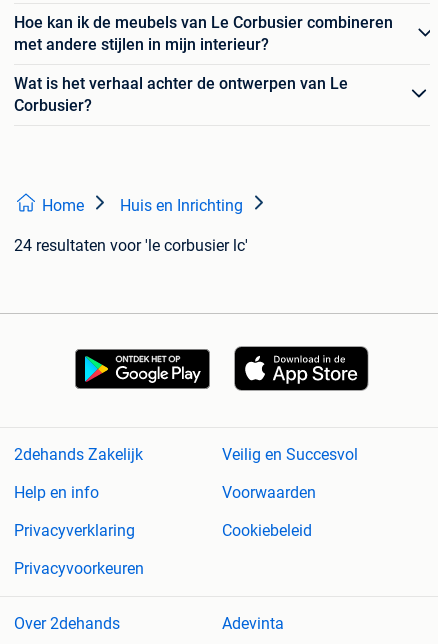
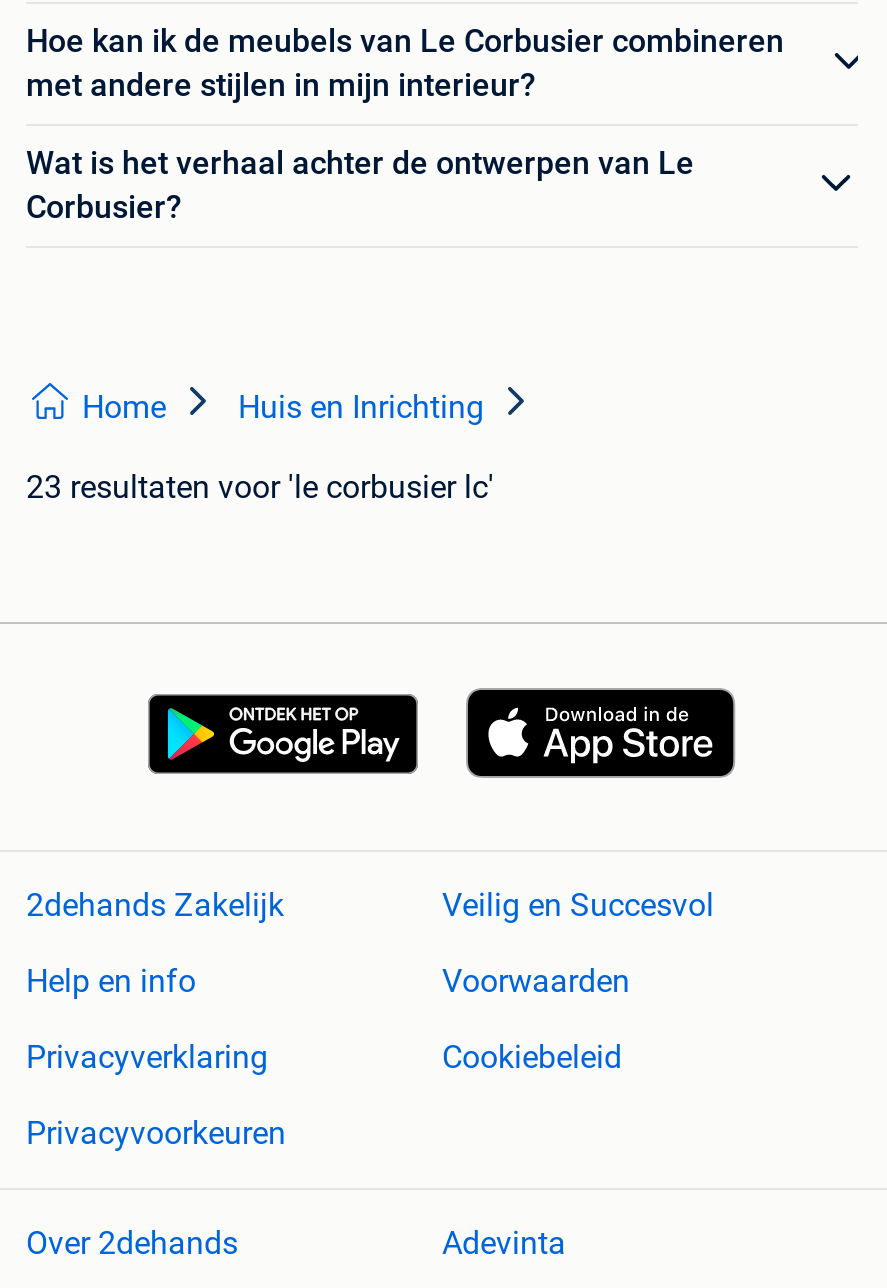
[14,236,248,255] 24 resultaten voor 'le corbusier lc' -> [26,467,494,505] 23 resultaten voor 'le corbusier lc'

